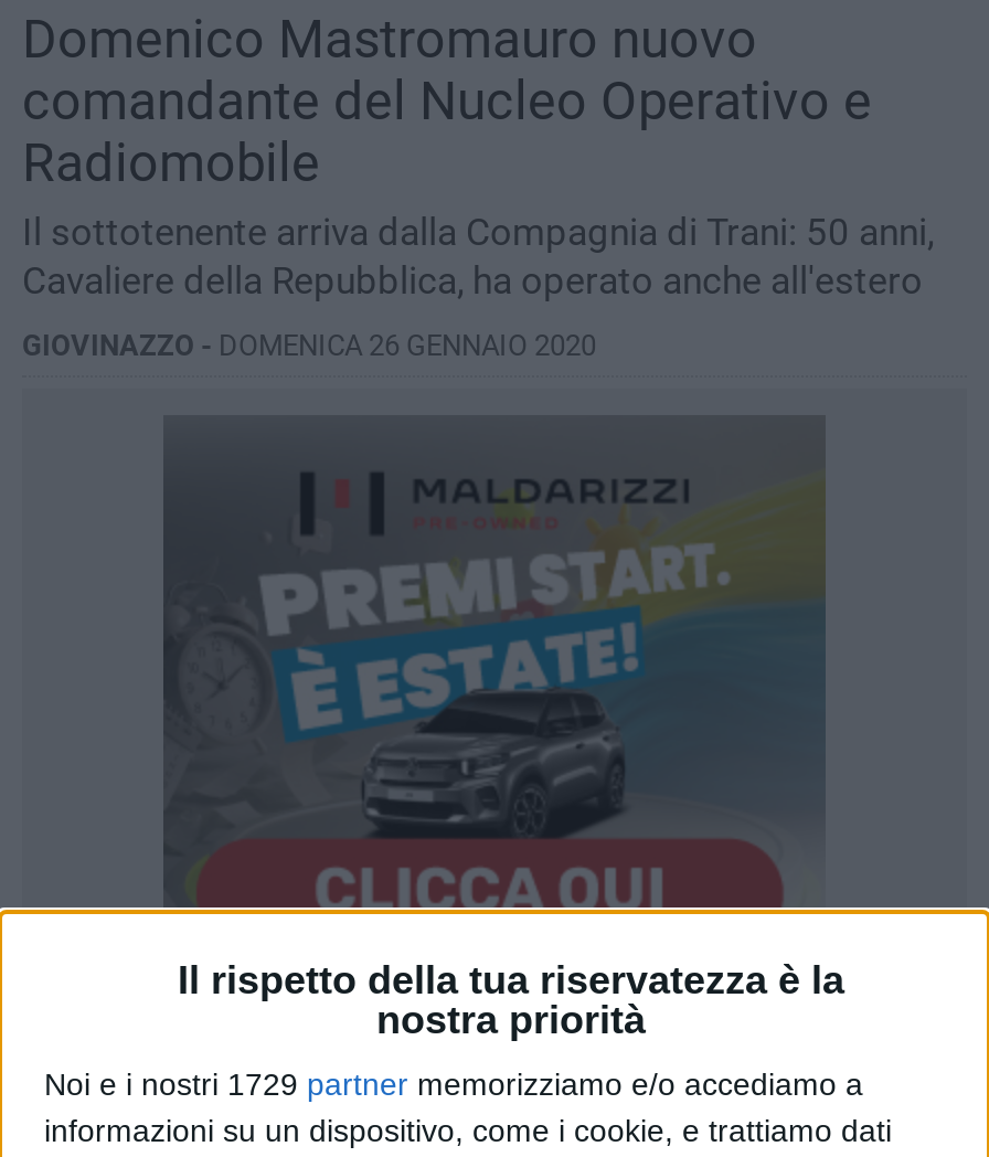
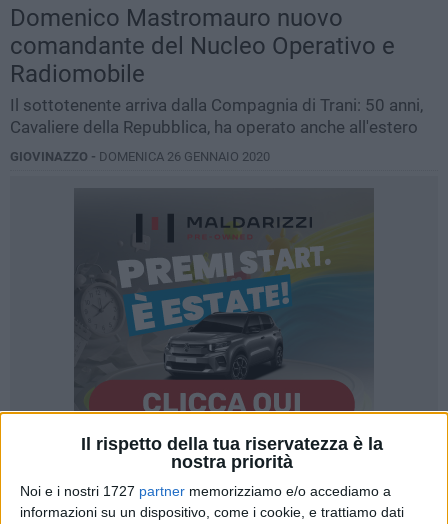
[44,1067,863,1103] Noi e i nostri 1729 partner memorizziamo e/o accediamo a -> [20,483,391,499] Noi e i nostri 1727 partner memorizziamo e/o accediamo a

